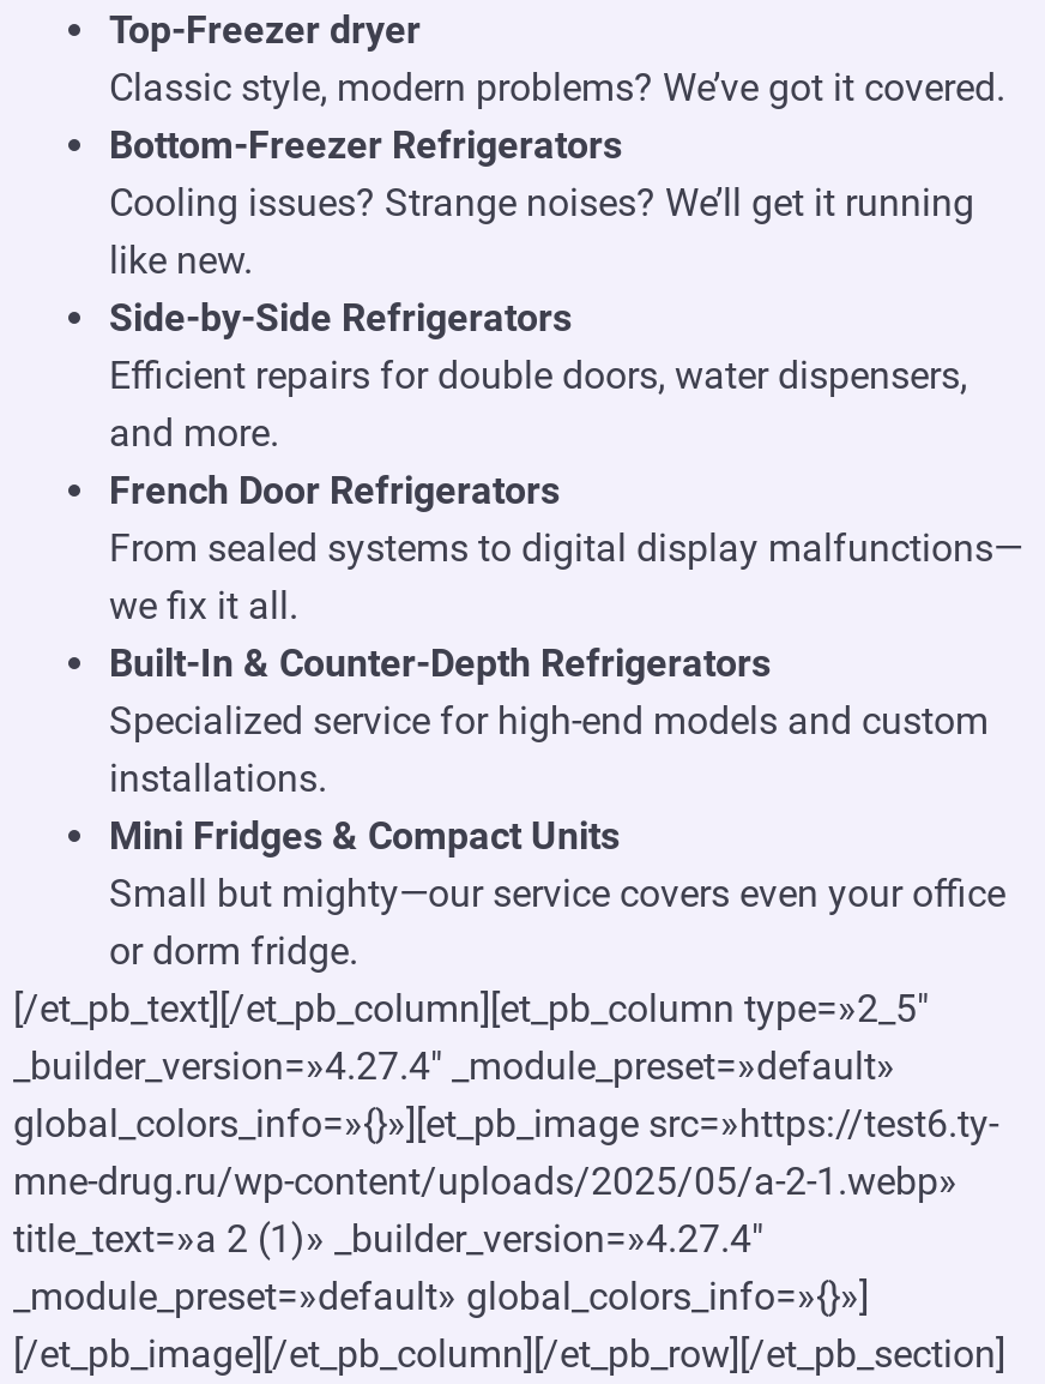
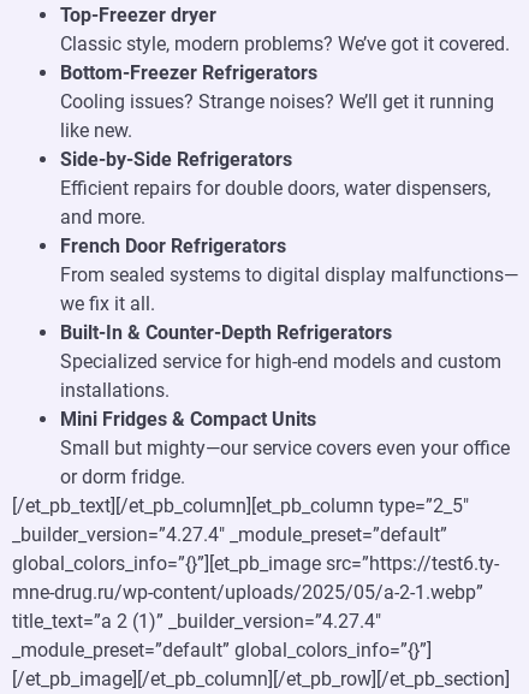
[13,986,998,1319] [/et_pb_text][/et_pb_column][et_pb_column type=»2_5″ | _builder_version=»4.27.4″ _module_preset=»default» | global_colors_info=»{}»][et_pb_image src=»https://test6.ty- | mne-drug.ru/wp-content/uploads/2025/05/a-2-1.webp» | title_text=»a 2 (1)» _builder_version=»4.27.4″ | _module_preset=»default» global_colors_info=»{}»] -> [12,494,499,662] [/et_pb_text][/et_pb_column][et_pb_column type=”2_5″ | _builder_version=”4.27.4″ _module_preset=”default” | global_colors_info=”{}”][et_pb_image src=”https://test6.ty- | mne-drug.ru/wp-content/uploads/2025/05/a-2-1.webp” | title_text=”a 2 (1)” _builder_version=”4.27.4″ | _module_preset=”default” global_colors_info=”{}”]

